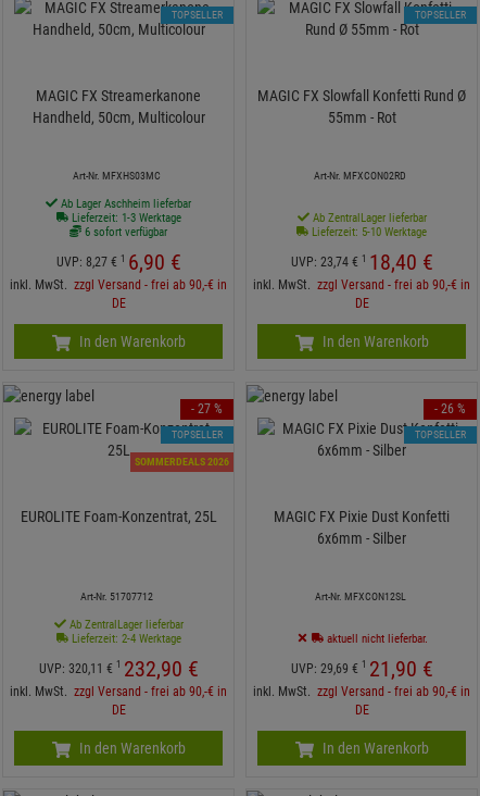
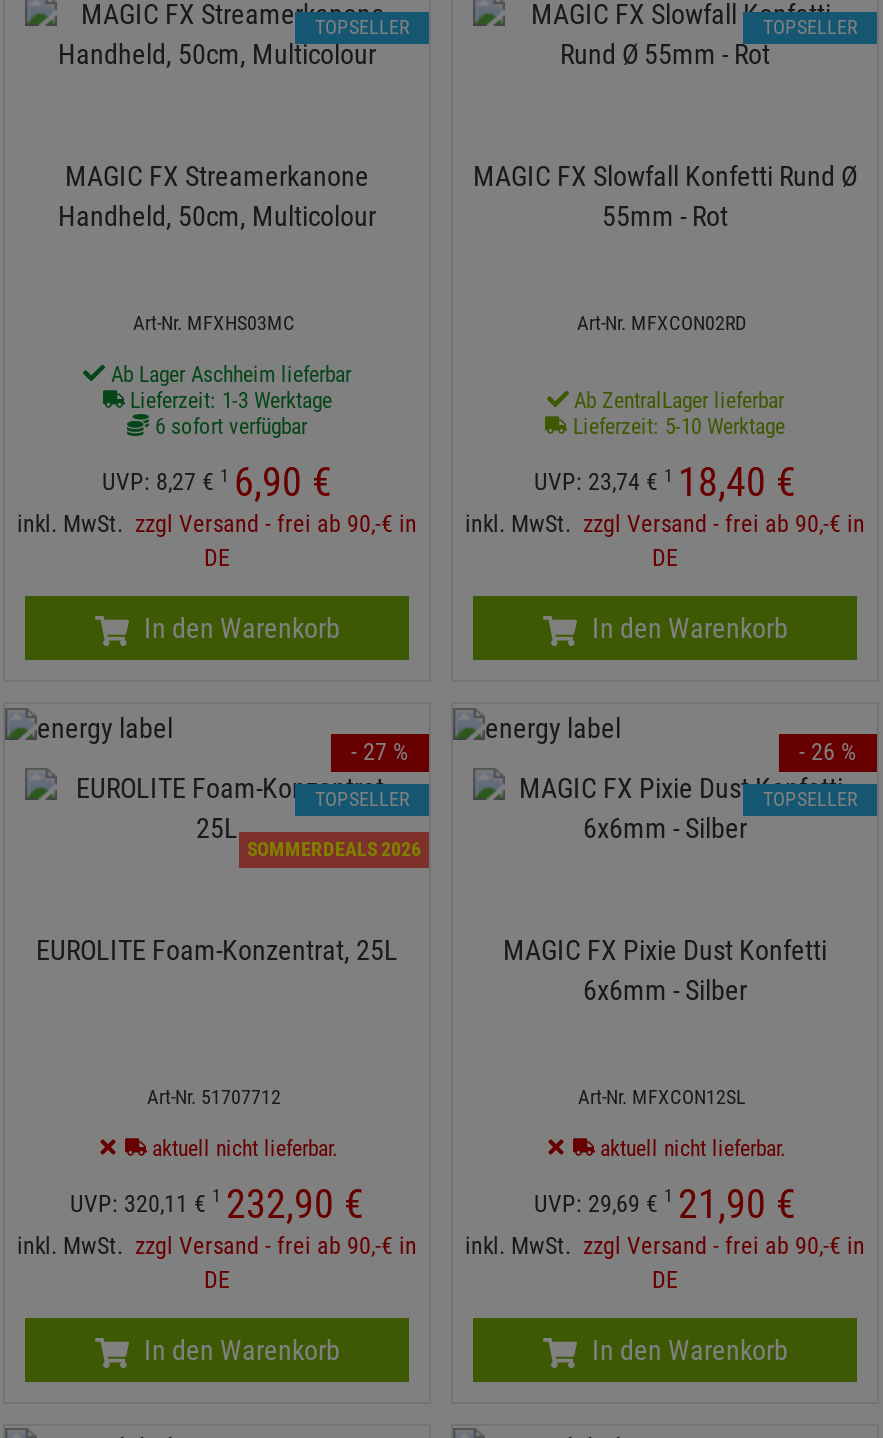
[68,617,183,646] Ab ZentralLager lieferbar | Lieferzeit: 2-4 Werktage -> [146,1136,338,1162] aktuell nicht lieferbar.

